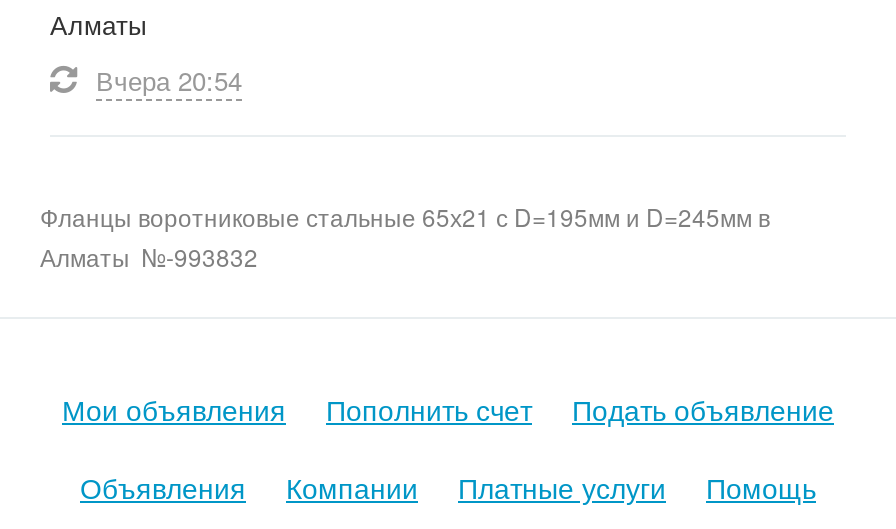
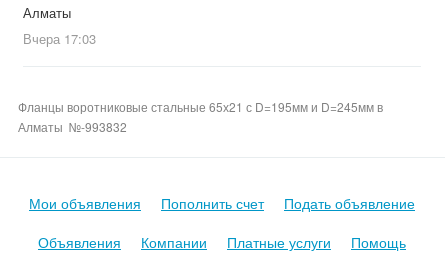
[96,62,242,100] Вчера 20:54 -> [23,29,96,48] Вчера 17:03

